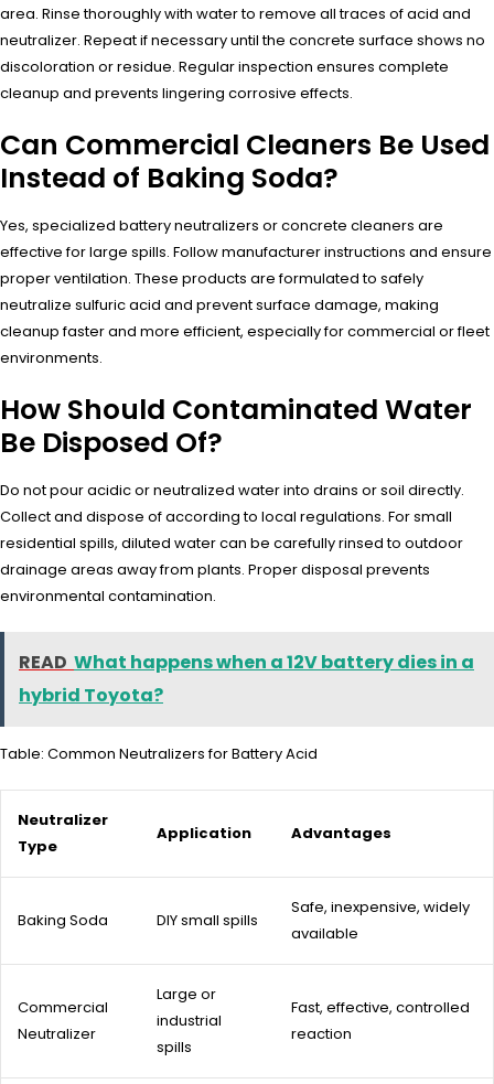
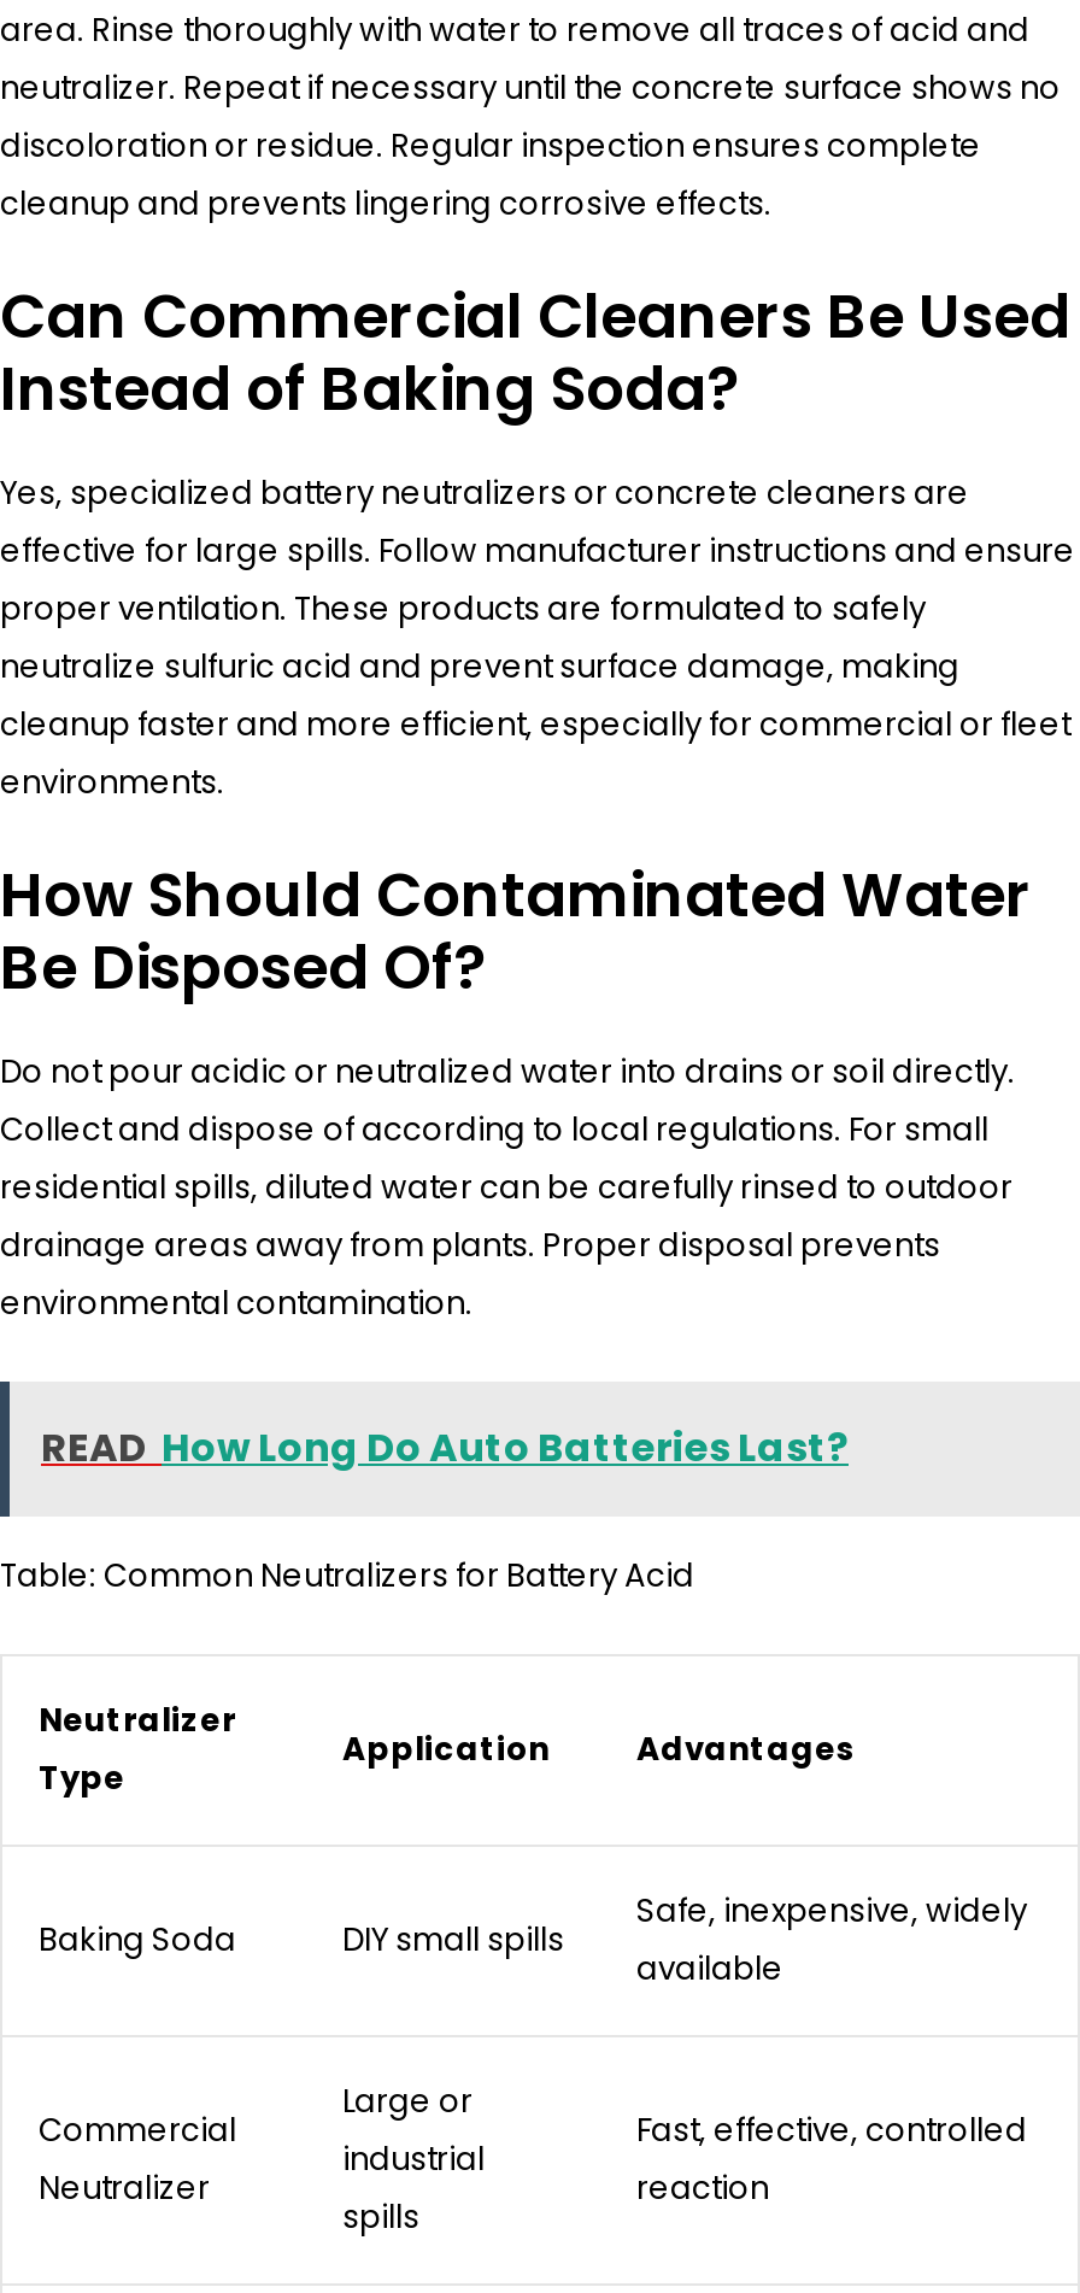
[19,650,474,708] READ What happens when a 12V battery dies in a | hybrid Toyota? -> [41,1420,849,1476] READ How Long Do Auto Batteries Last?

